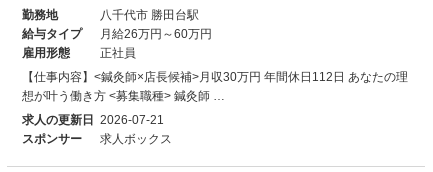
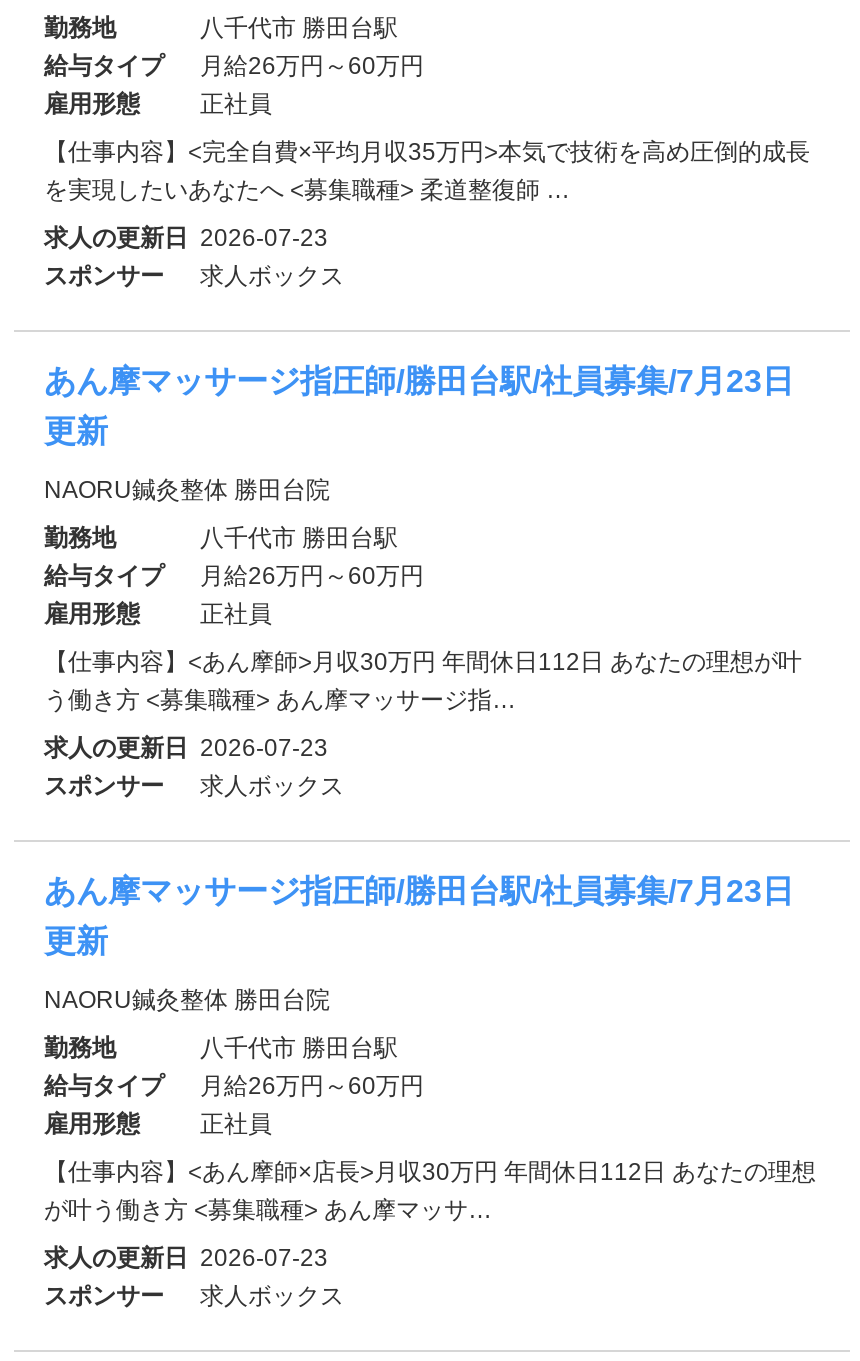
[22,70,408,127] 【仕事内容】<鍼灸師×店長候補>月収30万円 年間休日112日 あなたの理 | 想が叶う働き方 <募集職種> 鍼灸師 … | 求人の更新日 2026-07-21 -> [44,137,816,1271] 【仕事内容】<完全自費×平均月収35万円>本気で技術を高め圧倒的成長 | を実現したいあなたへ <募集職種> 柔道整復師 … | 求人の更新日 2026-07-23 | スポンサー | 求人ボックス | あん摩マッサージ指圧師/勝田台駅/社員募集/7月23日 | 更新 | NAORU鍼灸整体 勝田台院 | 勤務地 | 八千代市 勝田台駅 | 給与タイプ | 月給26万円～60万円 | 雇用形態 | 正社員 | 【仕事内容】<あん摩師>月収30万円 年間休日112日 あなたの理想が叶 | う働き方 <募集職種> あん摩マッサージ指… | 求人の更新日 2026-07-23 | スポンサー | 求人ボックス | あん摩マッサージ指圧師/勝田台駅/社員募集/7月23日 | 更新 | NAORU鍼灸整体 勝田台院 | 勤務地 | 八千代市 勝田台駅 | 給与タイプ | 月給26万円～60万円 | 雇用形態 | 正社員 | 【仕事内容】<あん摩師×店長>月収30万円 年間休日112日 あなたの理想 | が叶う働き方 <募集職種> あん摩マッサ… | 求人の更新日 2026-07-23

